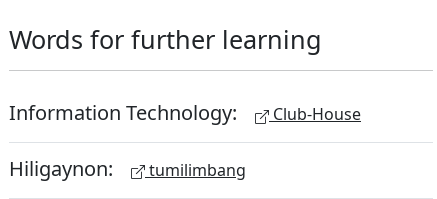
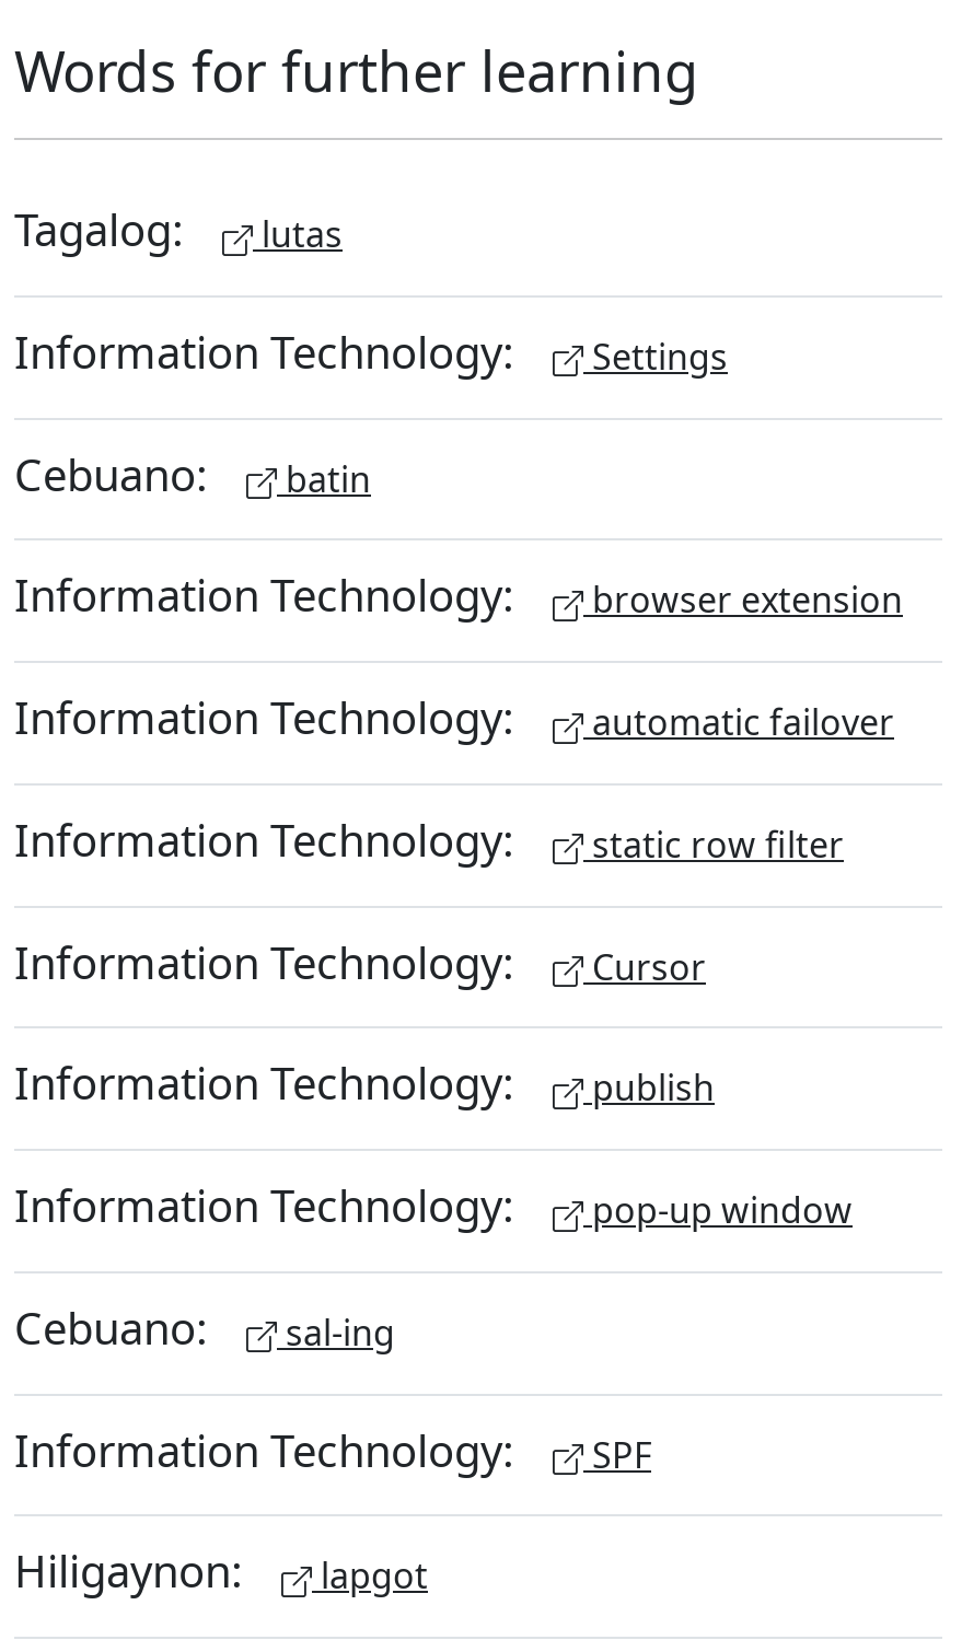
none -> [14,201,343,260] Tagalog: | lutas
[269,103,361,125] Club-House -> [14,332,903,1480] Settings | Cebuano: | batin | Information Technology: | browser extension | Information Technology: | automatic failover | Information Technology: | static row filter | Information Technology: | Cursor | Information Technology: | publish | Information Technology: | pop-up window | Cebuano: | sal-ing | Information Technology: | SPF
[145,159,246,181] tumilimbang -> [312,1552,428,1600] lapgot

